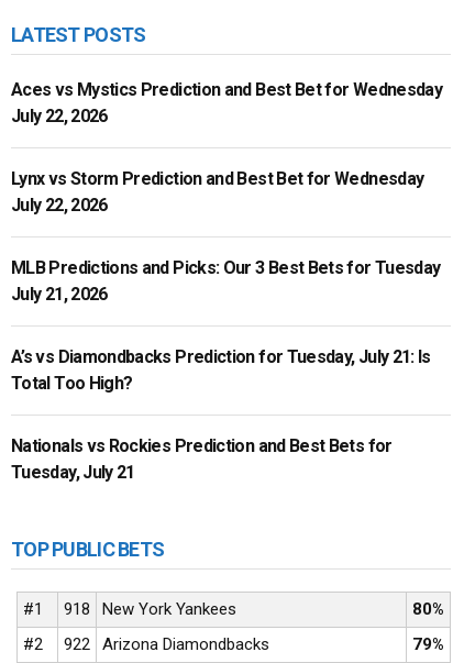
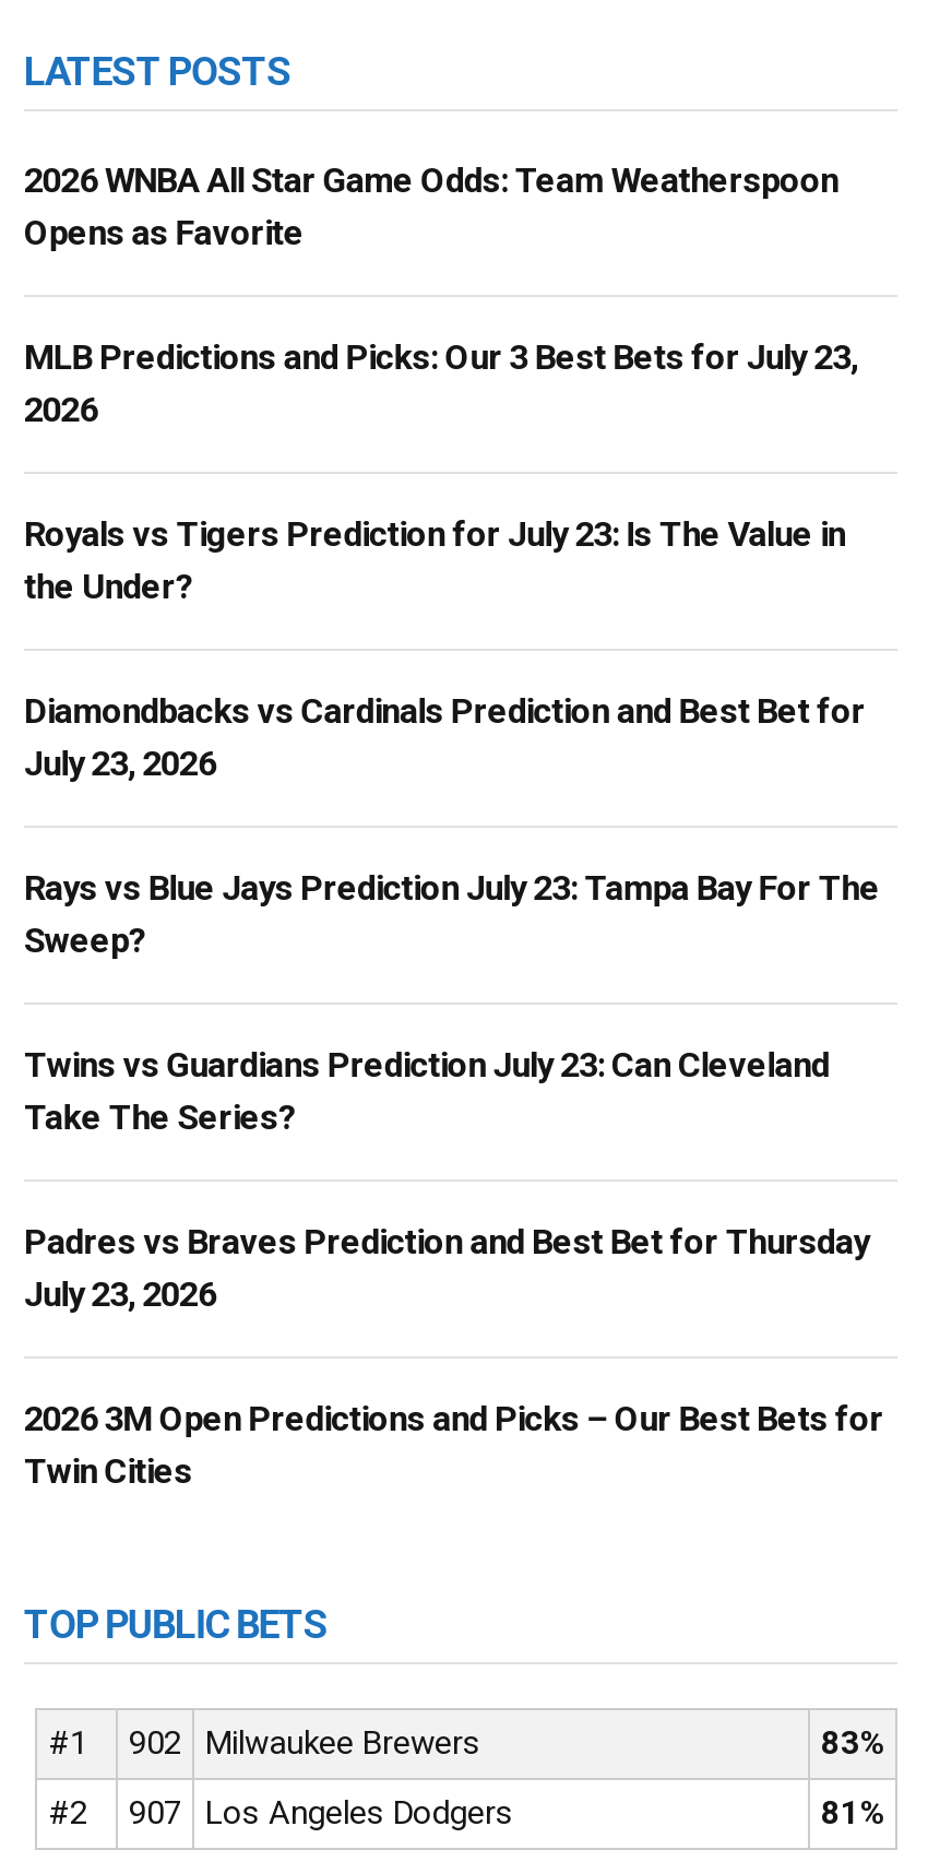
[11,79,442,483] Aces vs Mystics Prediction and Best Bet for Wednesday | July 22, 2026 | Lynx vs Storm Prediction and Best Bet for Wednesday | July 22, 2026 | MLB Predictions and Picks: Our 3 Best Bets for Tuesday | July 21, 2026 | A’s vs Diamondbacks Prediction for Tuesday, July 21: Is | Total Too High? | Nationals vs Rockies Prediction and Best Bets for | Tuesday, July 21 -> [24,159,883,1492] 2026 WNBA All Star Game Odds: Team Weatherspoon | Opens as Favorite | MLB Predictions and Picks: Our 3 Best Bets for July 23, | 2026 | Royals vs Tigers Prediction for July 23: Is The Value in | the Under? | Diamondbacks vs Cardinals Prediction and Best Bet for | July 23, 2026 | Rays vs Blue Jays Prediction July 23: Tampa Bay For The | Sweep? | Twins vs Guardians Prediction July 23: Can Cleveland | Take The Series? | Padres vs Braves Prediction and Best Bet for Thursday | July 23, 2026 | 2026 3M Open Predictions and Picks – Our Best Bets for | Twin Cities
[64,599,444,619] 918 | New York Yankees | 80% -> [129,1723,884,1763] 902 | Milwaukee Brewers | 83%
[64,634,444,654] 922 | Arizona Diamondbacks | 79% -> [129,1793,884,1833] 907 | Los Angeles Dodgers | 81%

